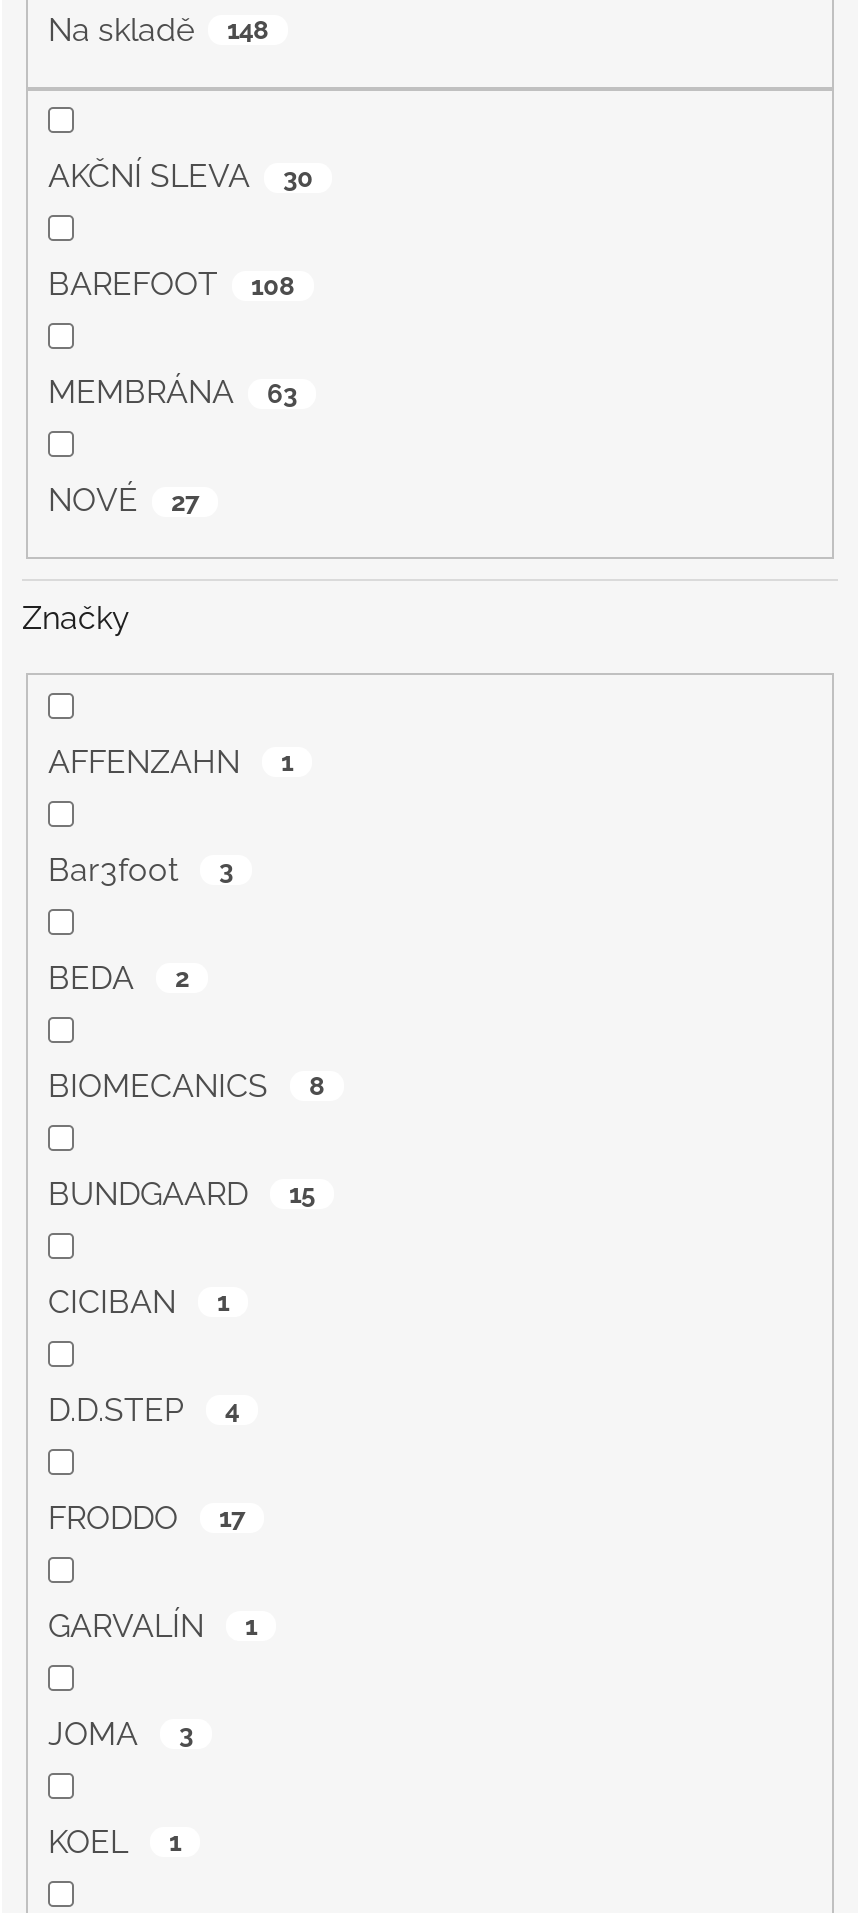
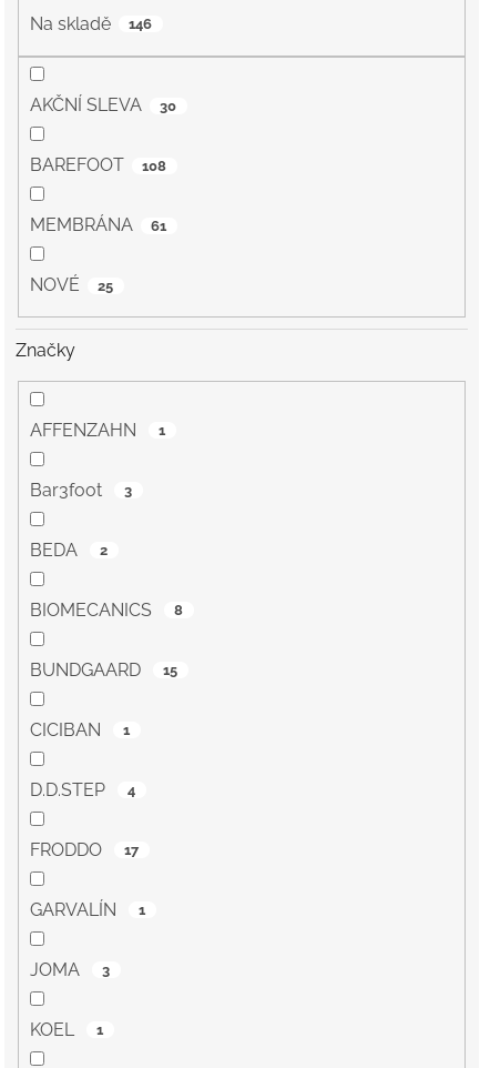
[48,11,269,49] Na skladě 148 -> [30,13,152,34] Na skladě 146
[48,374,297,412] MEMBRÁNA 63 -> [30,215,167,236] MEMBRÁNA 61
[48,482,199,520] NOVÉ 27 -> [30,275,114,296] NOVÉ 25

